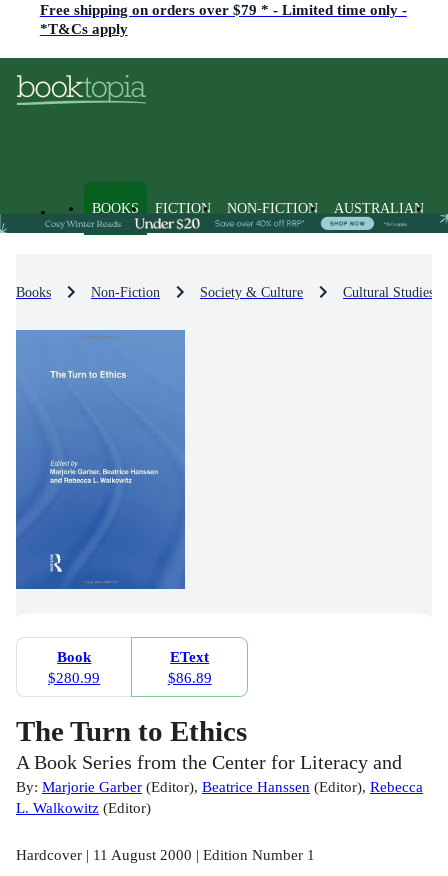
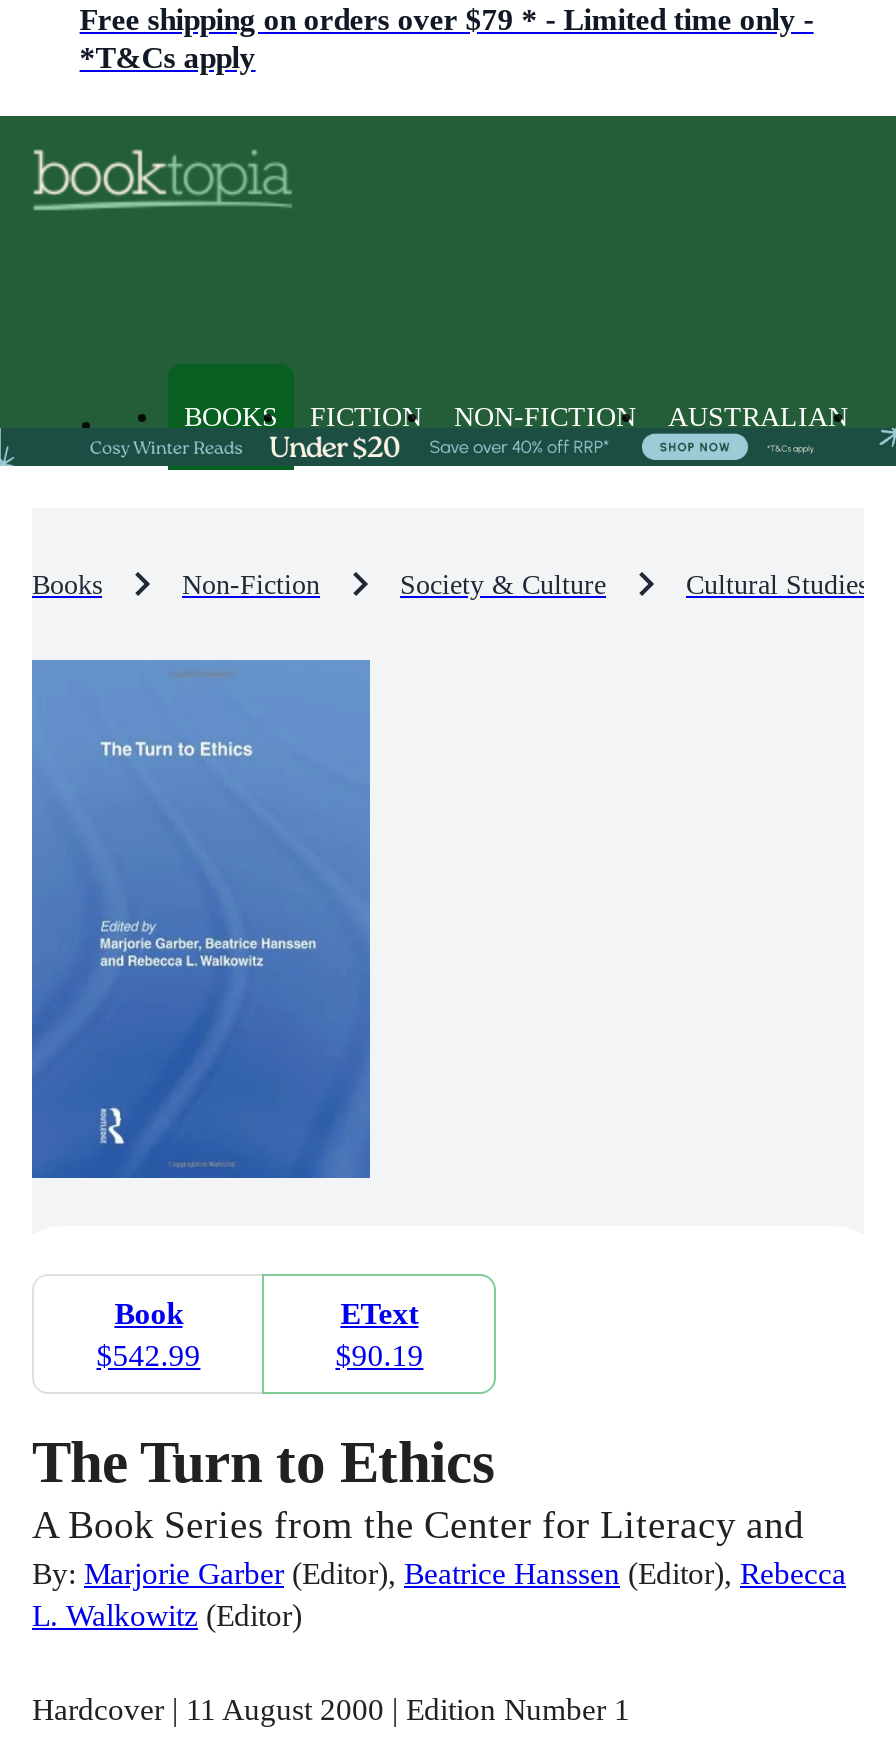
[48,669,100,686] $280.99 -> [96,1339,200,1373] $542.99
[168,669,212,686] $86.89 -> [335,1339,423,1373] $90.19

